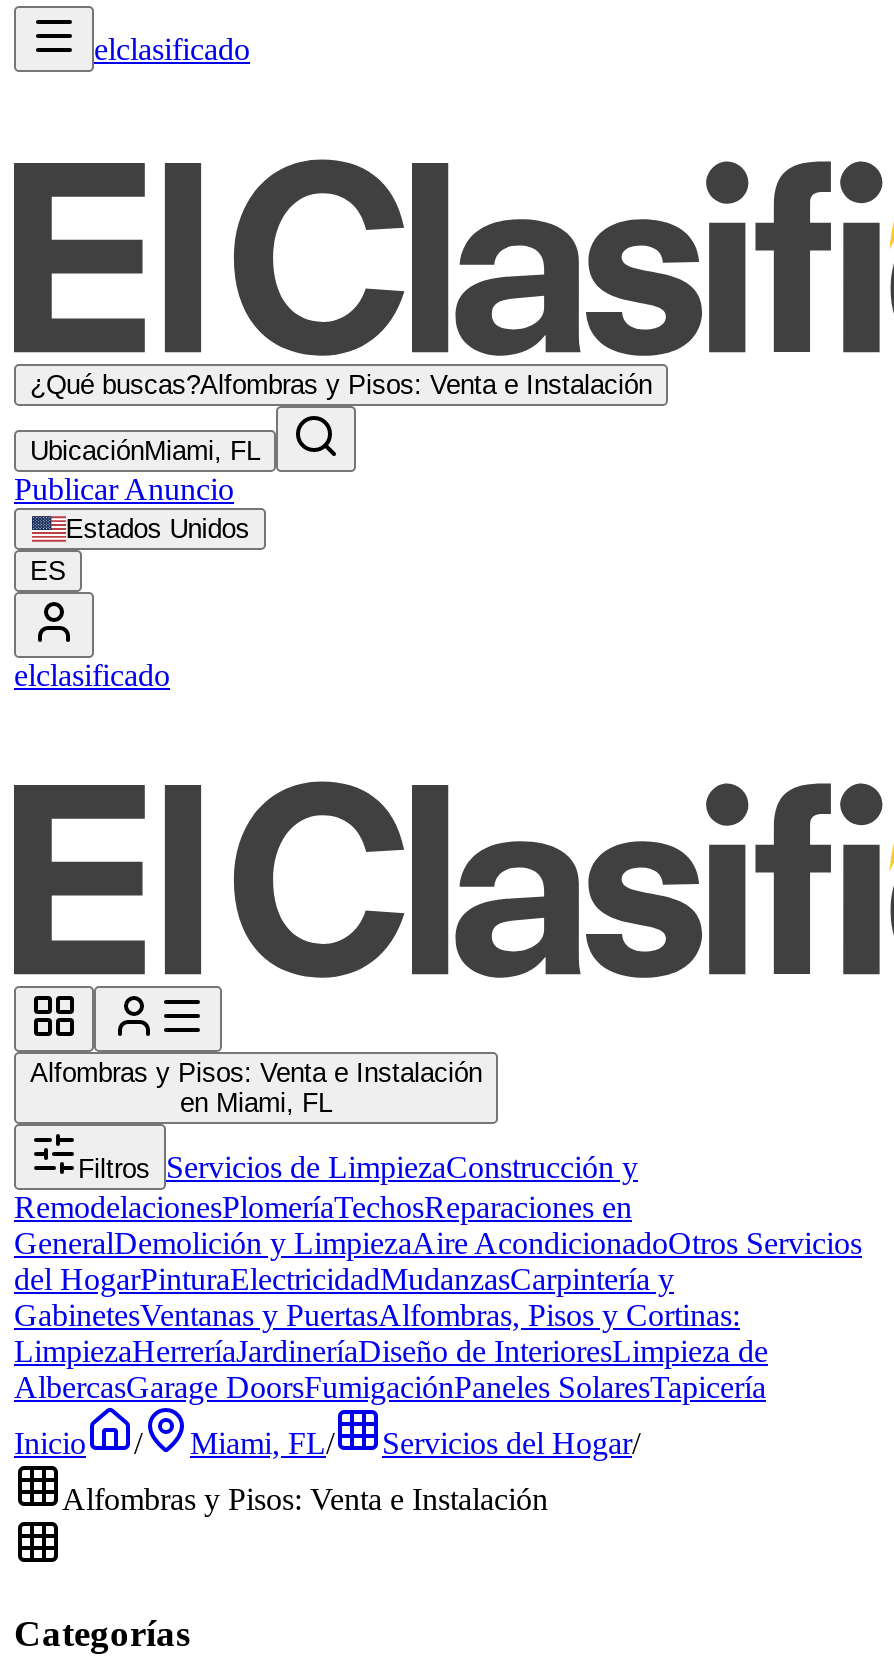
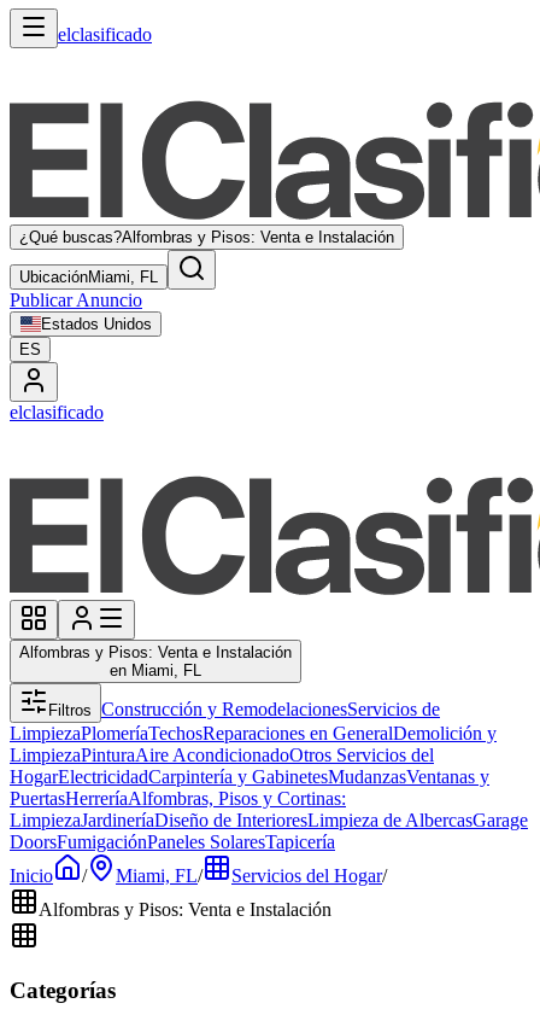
[14,1150,862,1404] Filtros Servicios de LimpiezaConstrucción y | RemodelacionesPlomeríaTechosReparaciones en | GeneralDemolición y LimpiezaAire AcondicionadoOtros Servicios | del HogarPinturaElectricidadMudanzasCarpintería y | GabinetesVentanas y PuertasAlfombras, Pisos y Cortinas: | LimpiezaHerreríaJardineríaDiseño de InterioresLimpieza de | AlbercasGarage DoorsFumigaciónPaneles SolaresTapicería -> [10,699,528,852] Filtros Construcción y RemodelacionesServicios de | LimpiezaPlomeríaTechosReparaciones en GeneralDemolición y | LimpiezaPinturaAire AcondicionadoOtros Servicios del | HogarElectricidadCarpintería y GabinetesMudanzasVentanas y | PuertasHerreríaAlfombras, Pisos y Cortinas: | LimpiezaJardineríaDiseño de InterioresLimpieza de AlbercasGarage | DoorsFumigaciónPaneles SolaresTapicería

